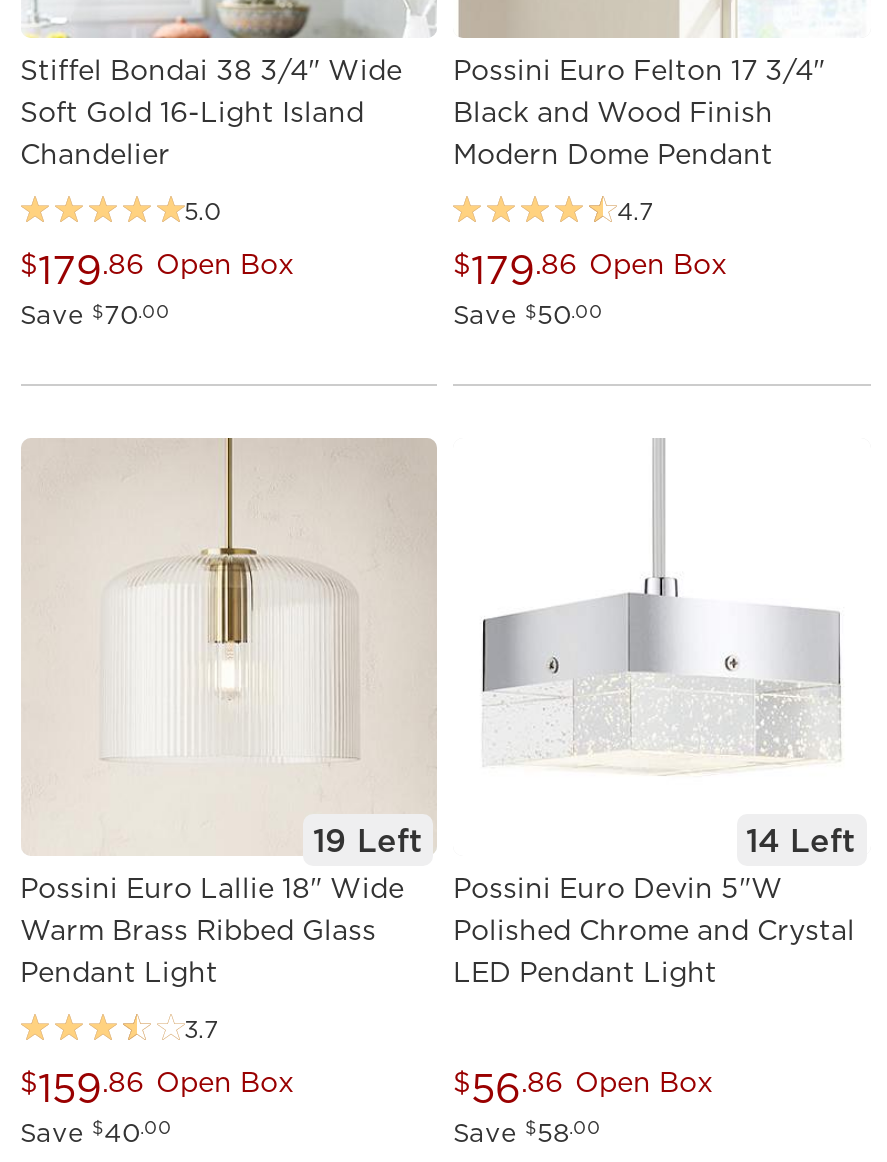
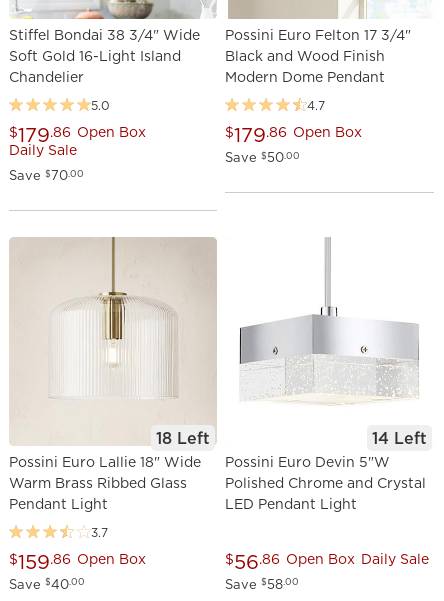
none -> [8,140,76,160] Daily Sale
[313,817,423,861] 19 Left -> [156,426,210,448] 18 Left
[453,1059,713,1115] $56.86 Open Box -> [225,547,429,575] $56.86 Open Box Daily Sale

